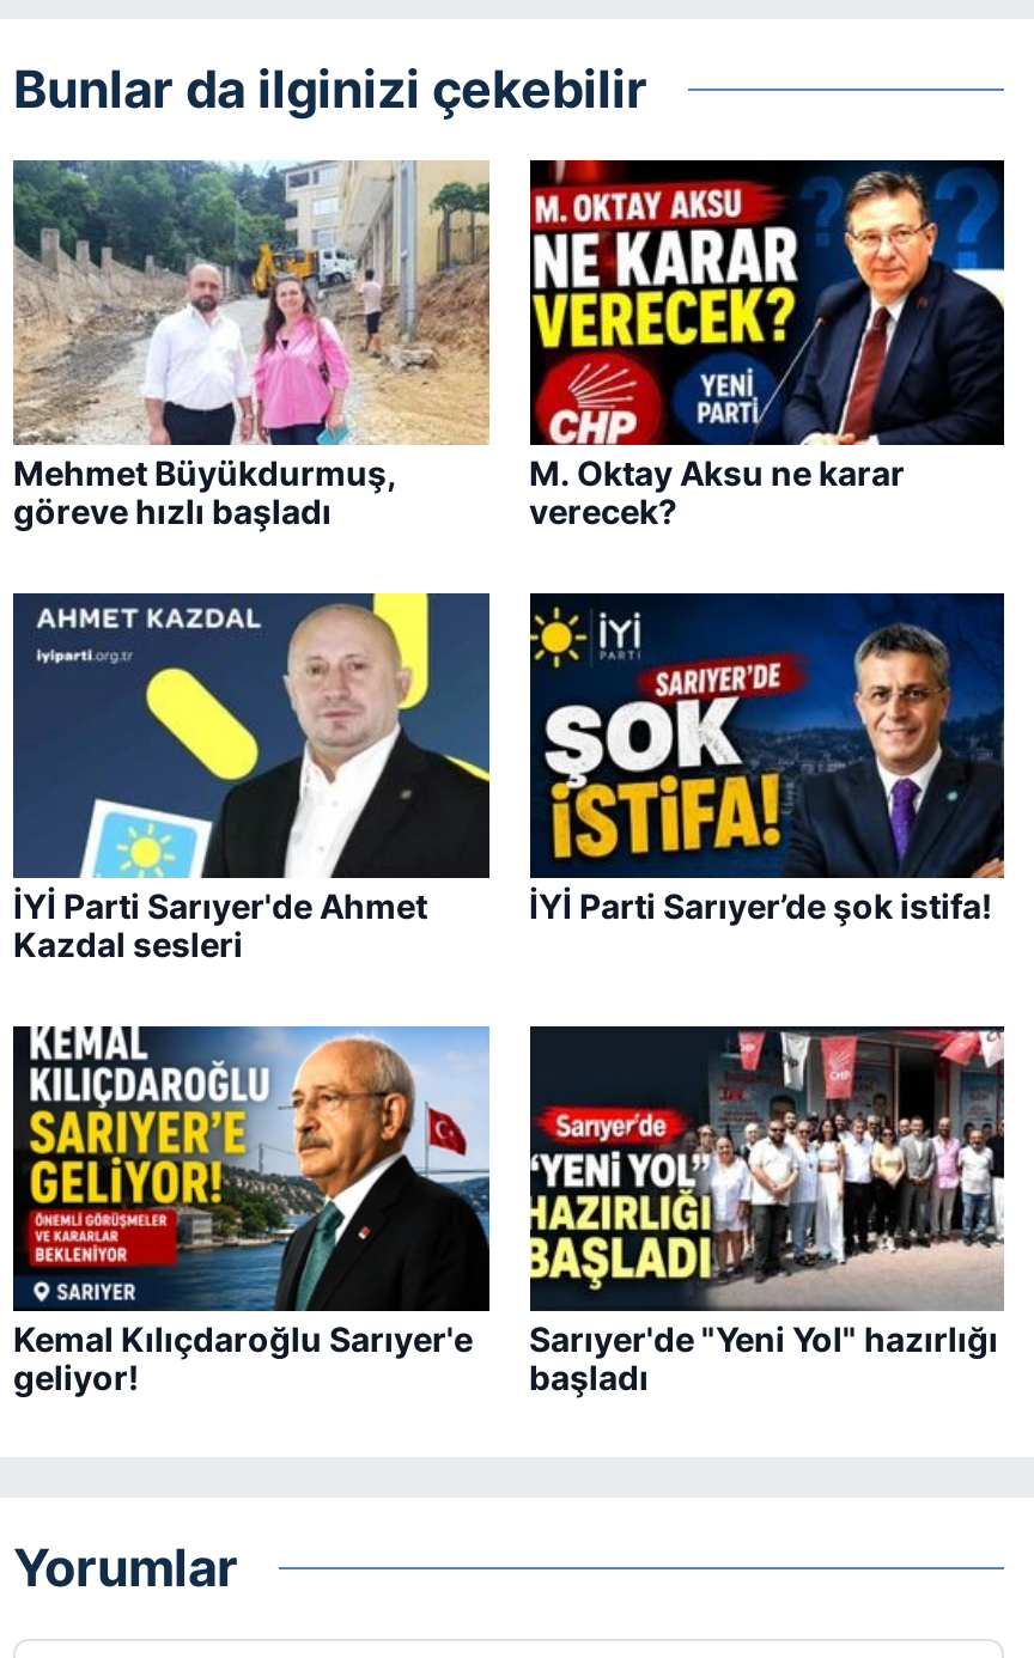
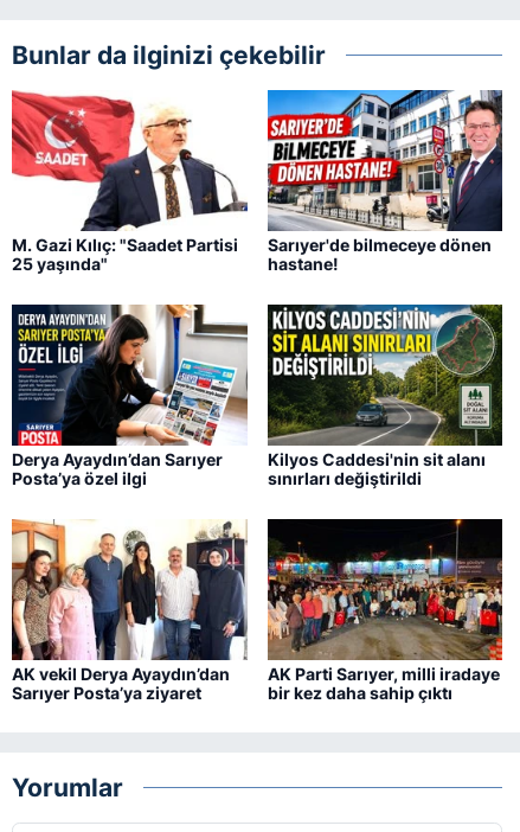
[11,158,492,532] [image] | Mehmet Büyükdurmuş, | göreve hızlı başladı -> [11,90,249,274] [image] | M. Gazi Kılıç: "Saadet Partisi | 25 yaşında"
[528,158,1006,532] [image] | M. Oktay Aksu ne karar | verecek? -> [267,89,503,274] [image] | Sarıyer'de bilmeceye dönen | hastane!
[13,591,492,964] [image] | İYİ Parti Sarıyer'de Ahmet | Kazdal sesleri -> [12,303,249,488] [image] | Derya Ayaydın’dan Sarıyer | Posta’ya özel ilgi
[528,591,1006,926] [image] | İYİ Parti Sarıyer’de şok istifa! -> [267,303,503,488] [image] | Kilyos Caddesi'nin sit alanı | sınırları değiştirildi
[11,1024,492,1397] [image] | Kemal Kılıçdaroğlu Sarıyer'e | geliyor! -> [11,518,248,703] [image] | AK vekil Derya Ayaydın’dan | Sarıyer Posta’ya ziyaret
[528,1024,1006,1397] [image] | Sarıyer'de "Yeni Yol" hazırlığı | başladı -> [267,518,503,703] [image] | AK Parti Sarıyer, milli iradaye | bir kez daha sahip çıktı

